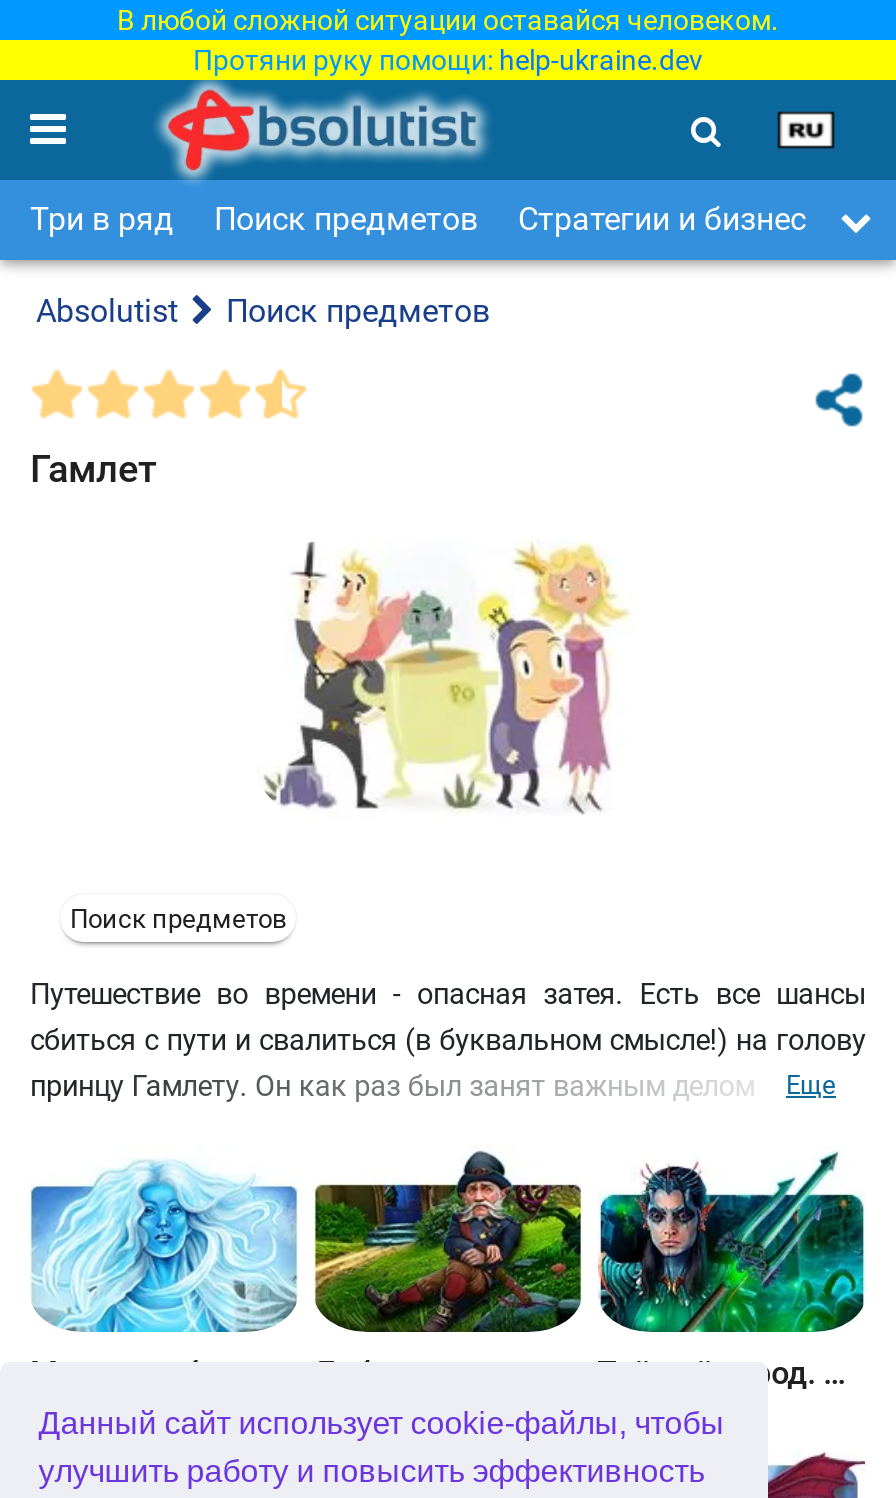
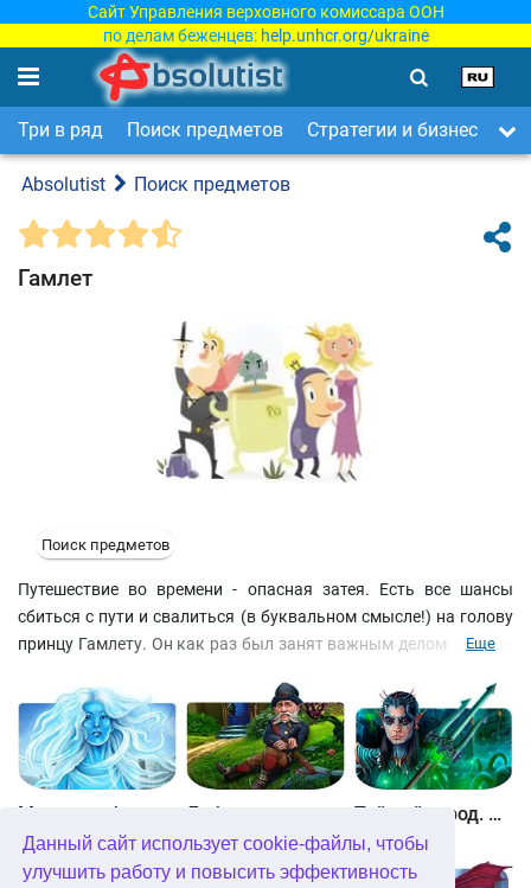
[117,4,779,76] В любой сложной ситуации оставайся человеком. | Протяни руку помощи: help-ukraine.dev -> [87,2,444,45] Сайт Управления верховного комиссара ООН | по делам беженцев: help.unhcr.org/ukraine

